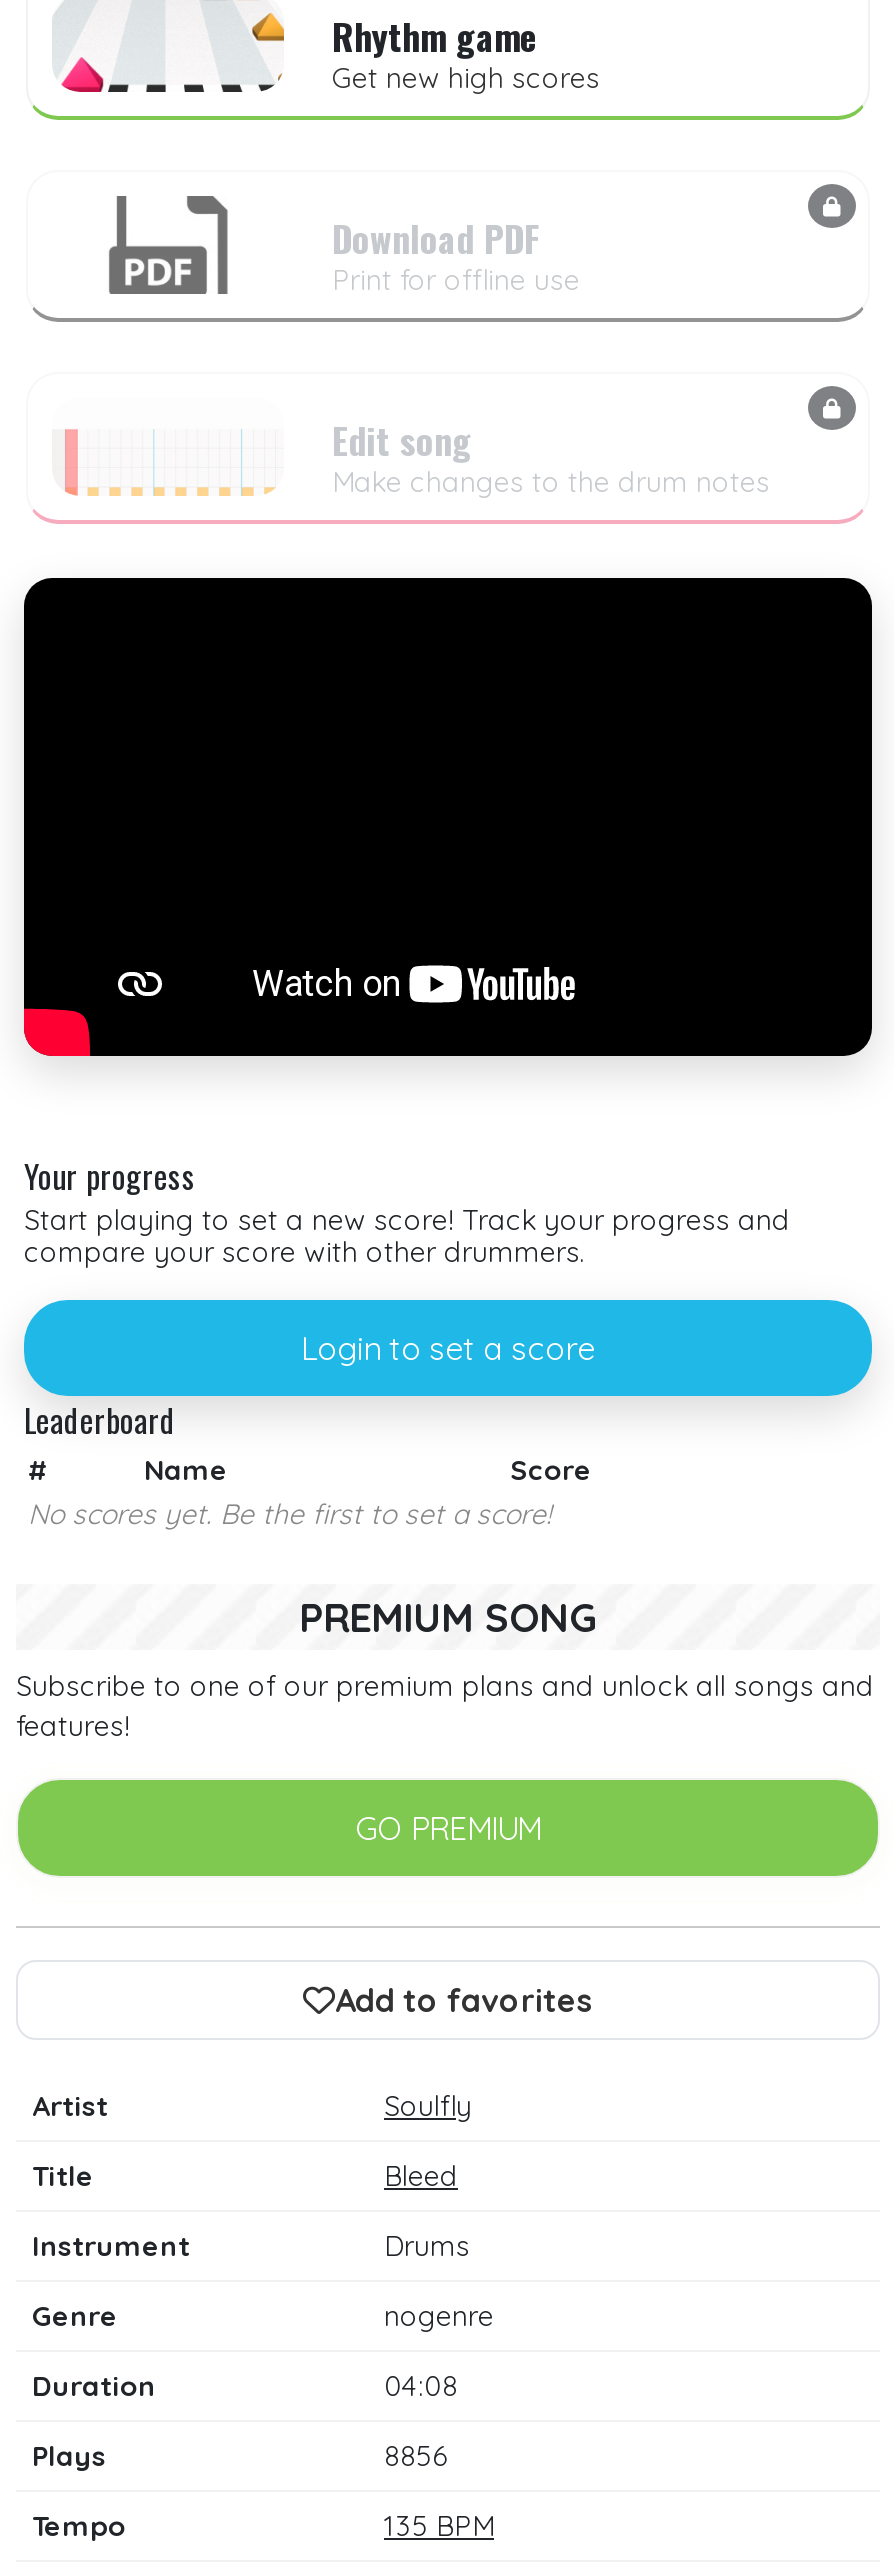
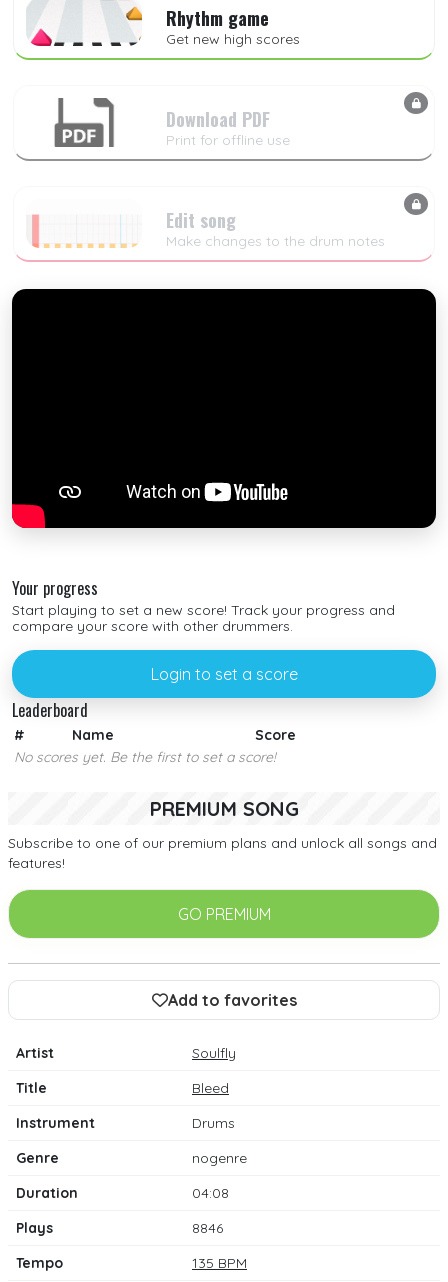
[384,2438,446,2474] 8856 -> [192,1219,223,1237] 8846

